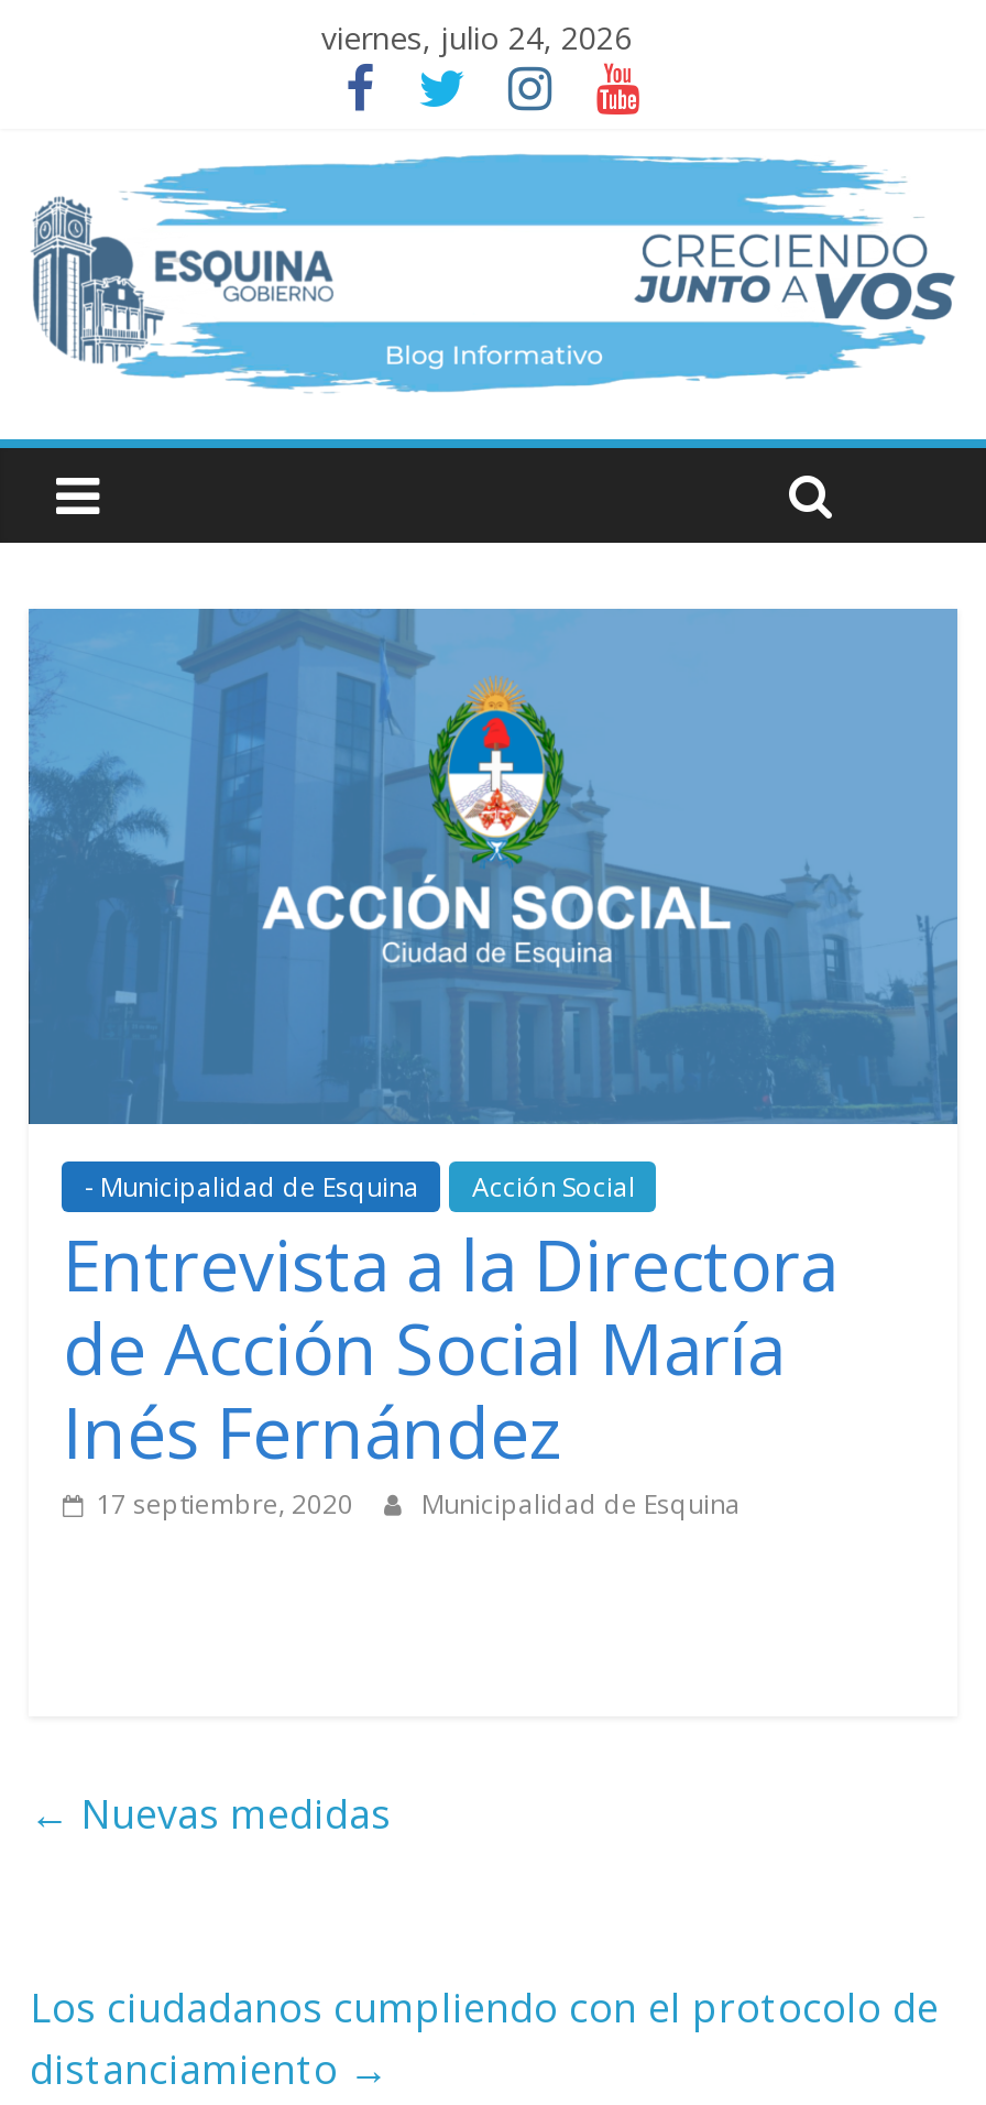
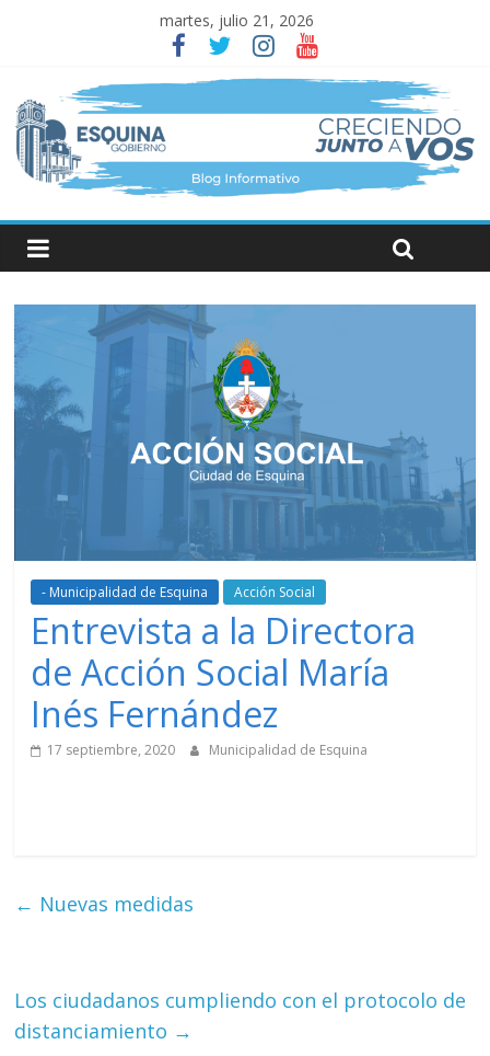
[321,17,632,58] viernes, julio 24, 2026 -> [160,10,314,31] martes, julio 21, 2026

